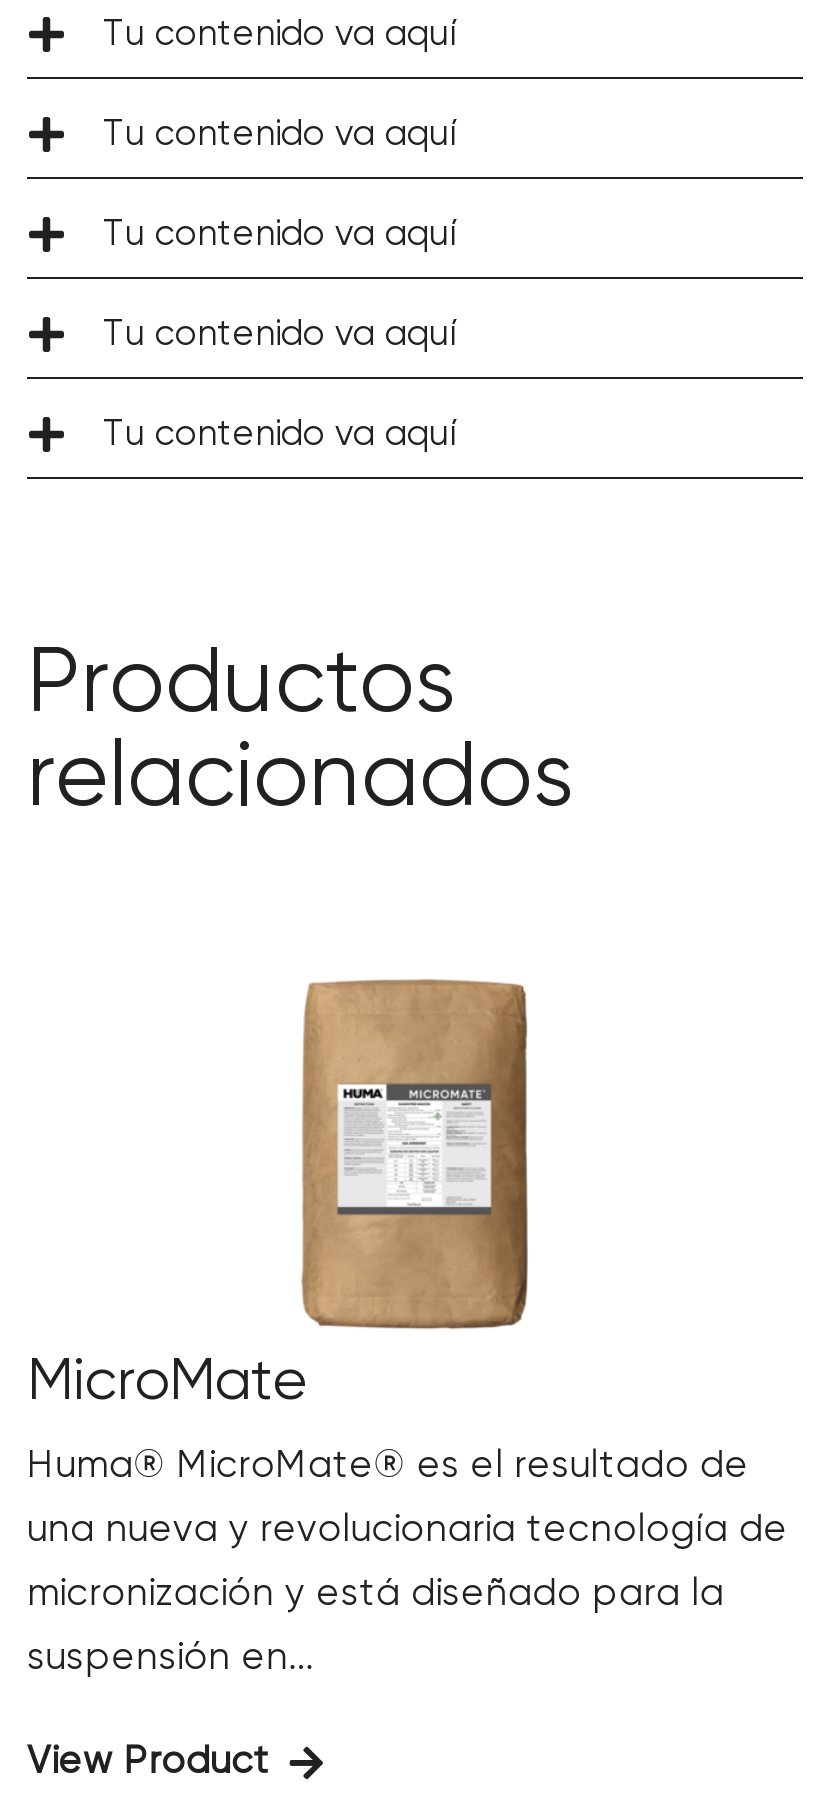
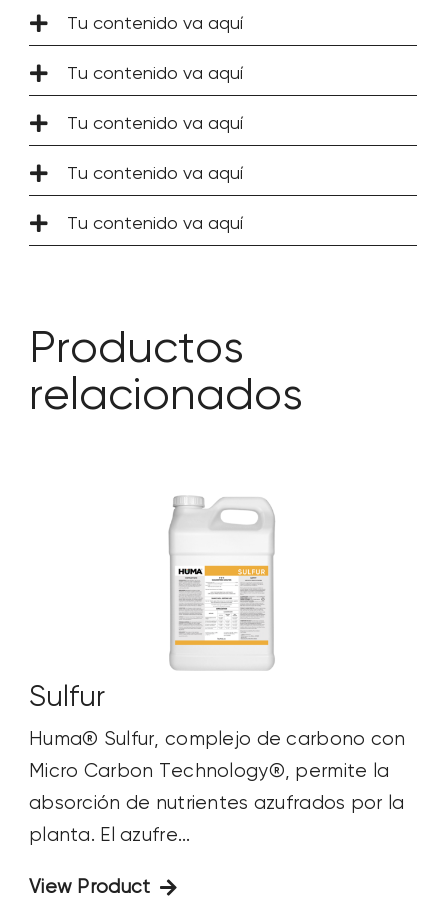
[299,977,531,1331] [image] -> [166,496,280,671] [image]
[27,1353,307,1413] MicroMate -> [29,683,105,713] Sulfur
[27,1447,749,1485] Huma® MicroMate® es el resultado de -> [29,730,405,749] Huma® Sulfur, complejo de carbono con
[27,1511,788,1549] una nueva y revolucionaria tecnología de -> [29,762,389,781] Micro Carbon Technology®, permite la
[27,1575,724,1613] micronización y está diseñado para la -> [29,794,404,813] absorción de nutrientes azufrados por la
[27,1639,314,1677] suspensión en... -> [29,826,191,845] planta. El azufre...

